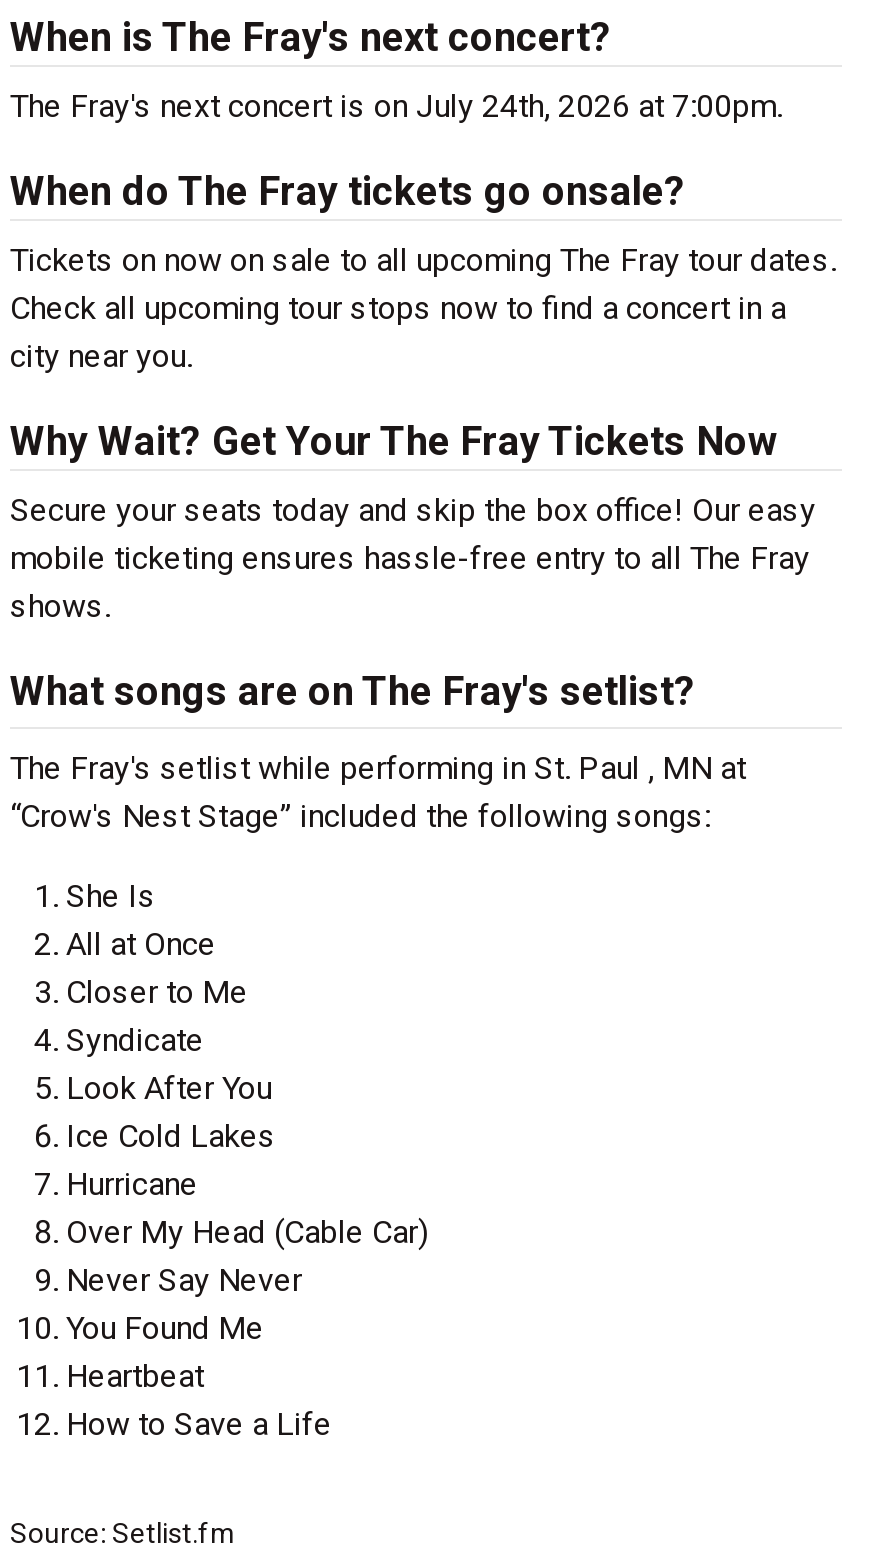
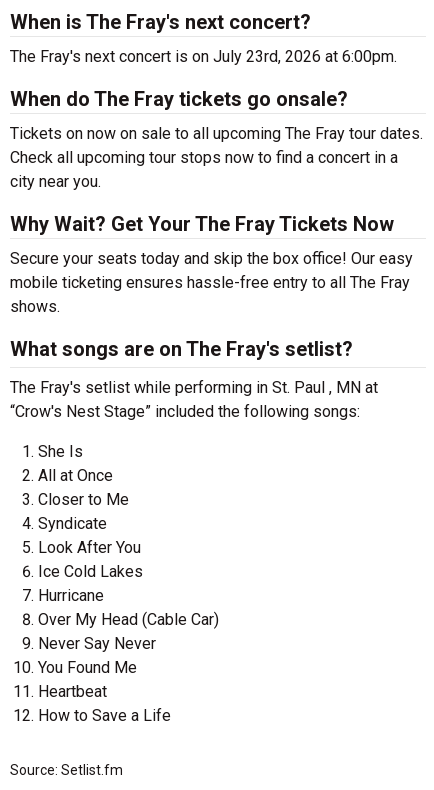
[10,87,782,125] The Fray's next concert is on July 24th, 2026 at 7:00pm. -> [10,47,397,66] The Fray's next concert is on July 23rd, 2026 at 6:00pm.

